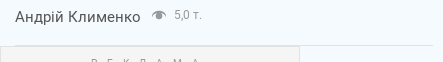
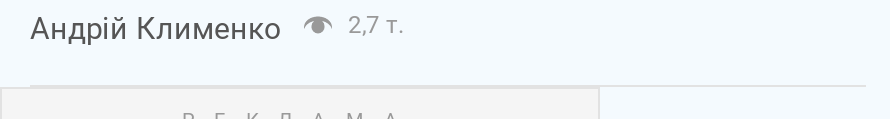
[174,8,202,22] 5,0 т. -> [348,10,404,38] 2,7 т.

